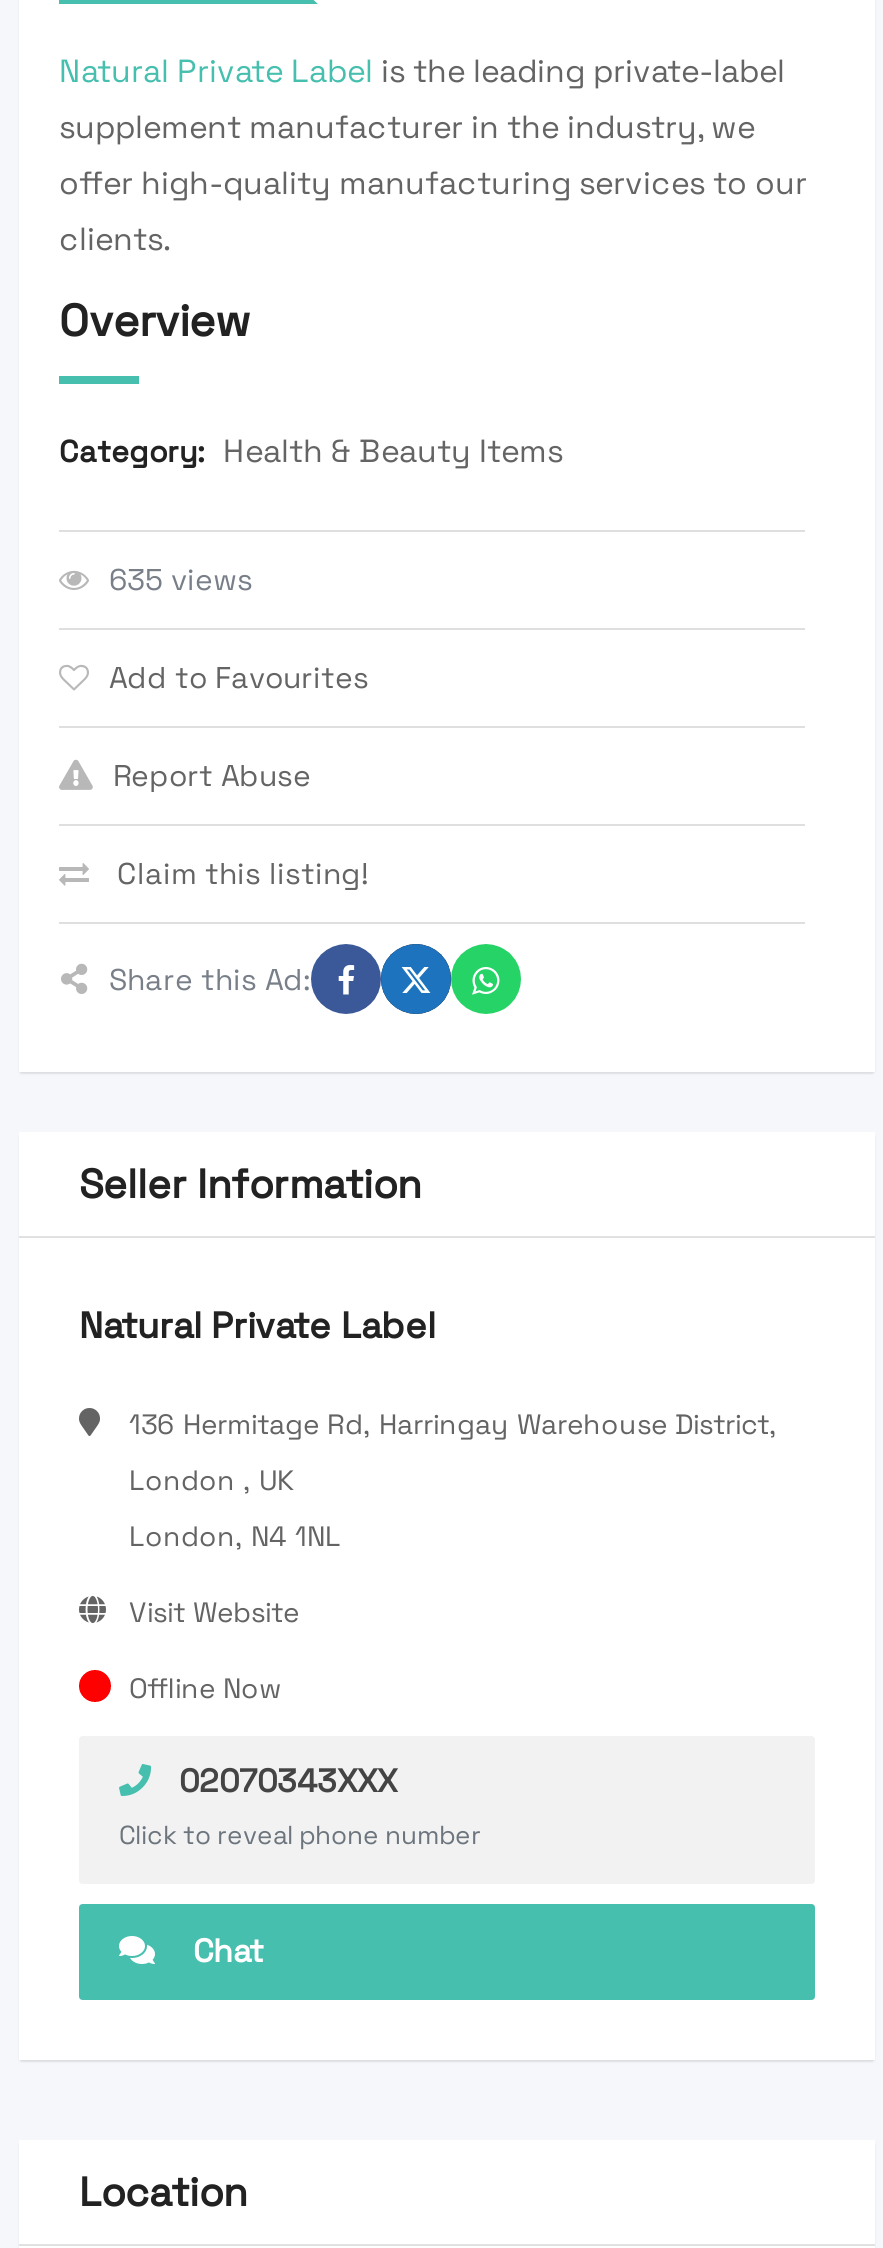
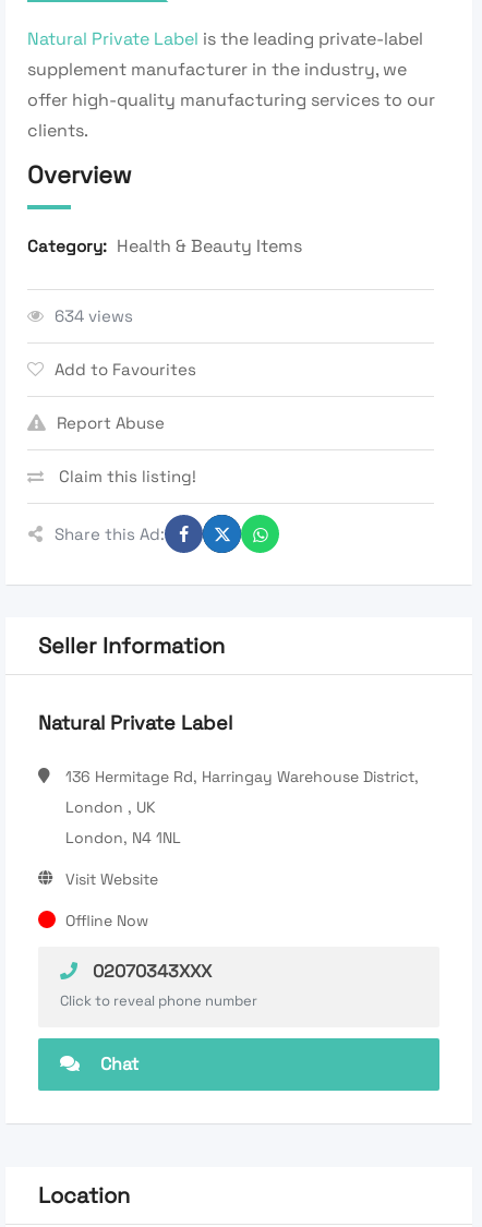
[109,561,253,599] 635 views -> [55,306,133,327] 634 views

